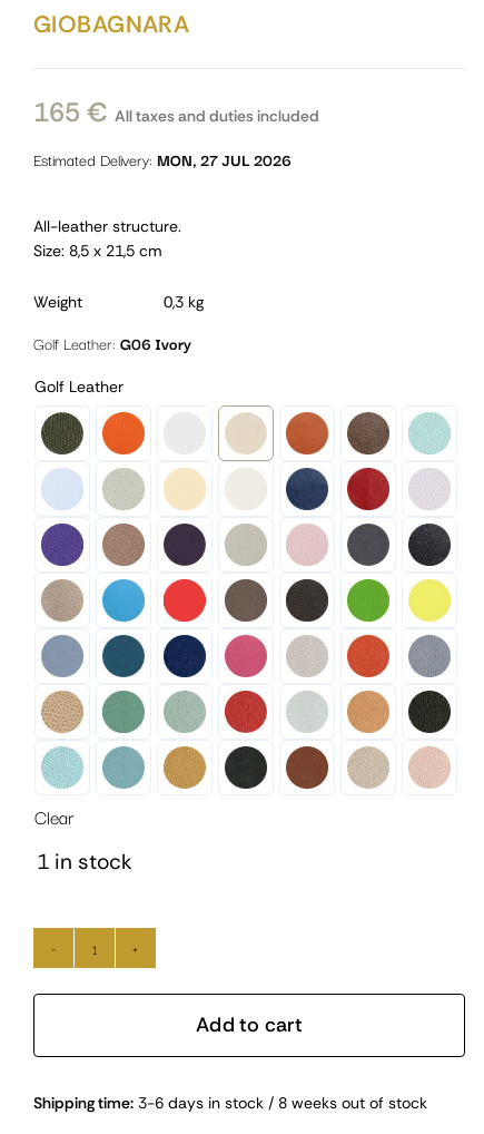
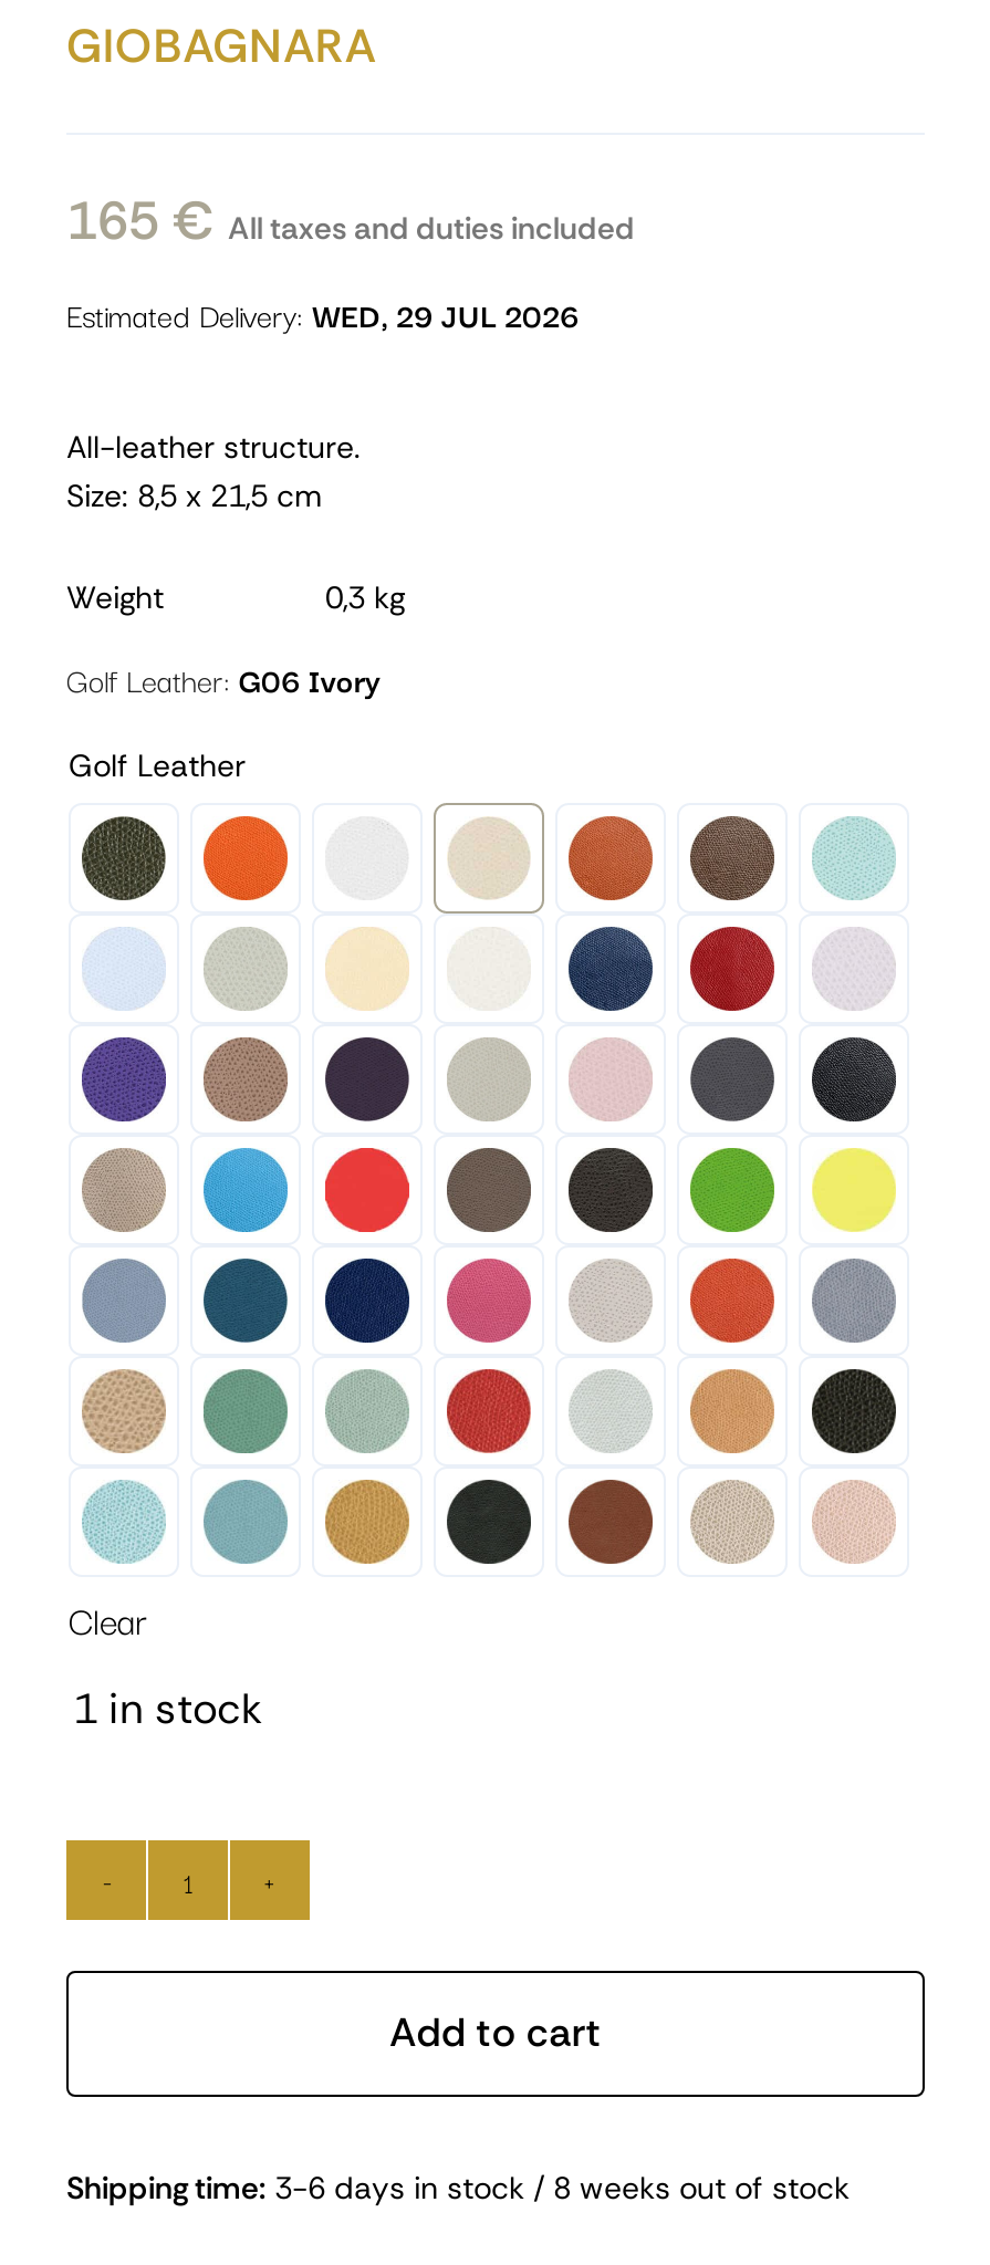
[33,147,292,172] Estimated Delivery: MON, 27 JUL 2026 -> [66,290,580,339] Estimated Delivery: WED, 29 JUL 2026

